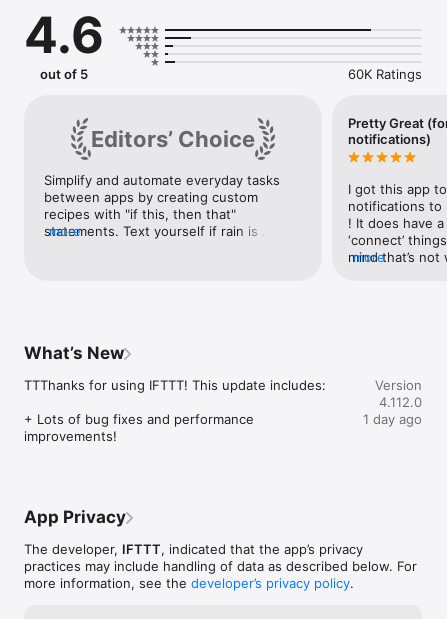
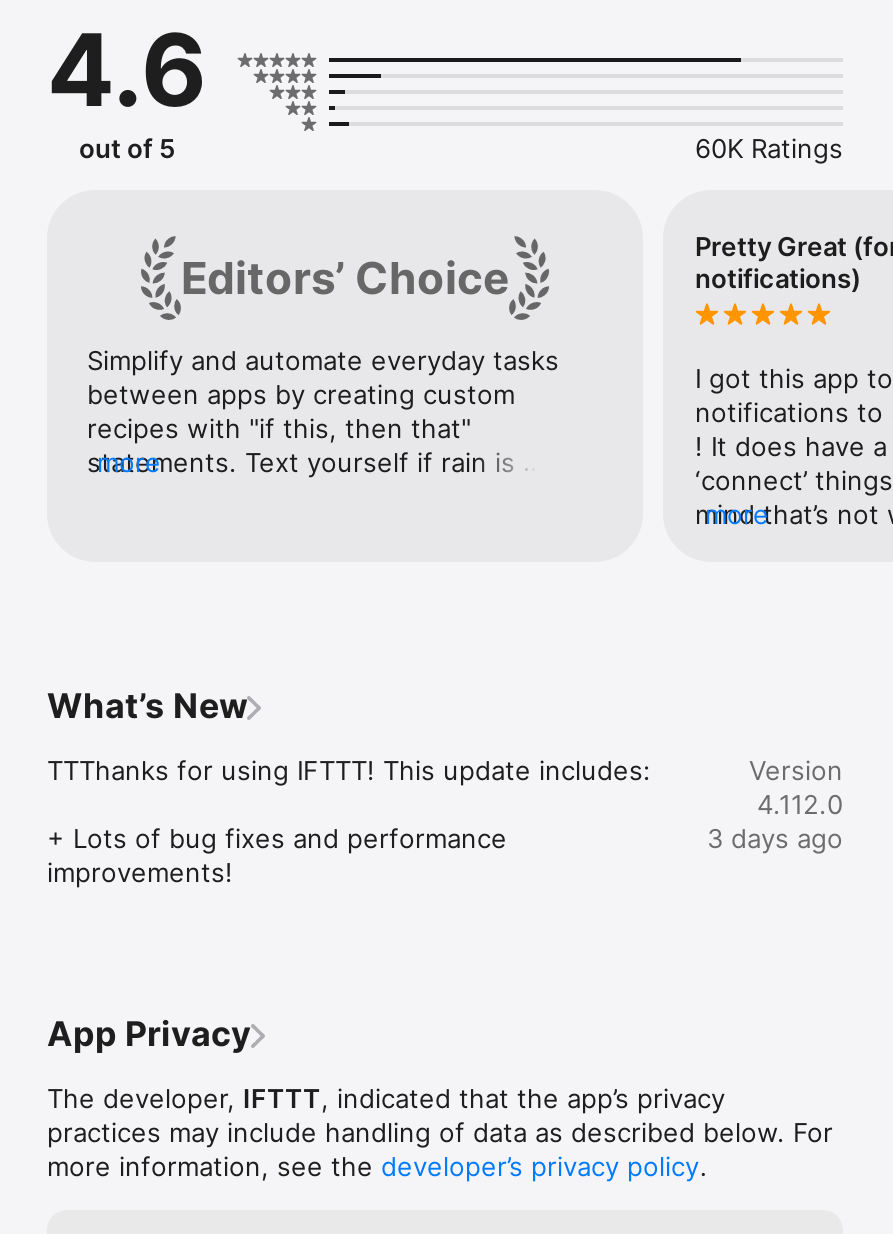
[363,411,422,427] 1 day ago -> [707,822,843,854] 3 days ago

